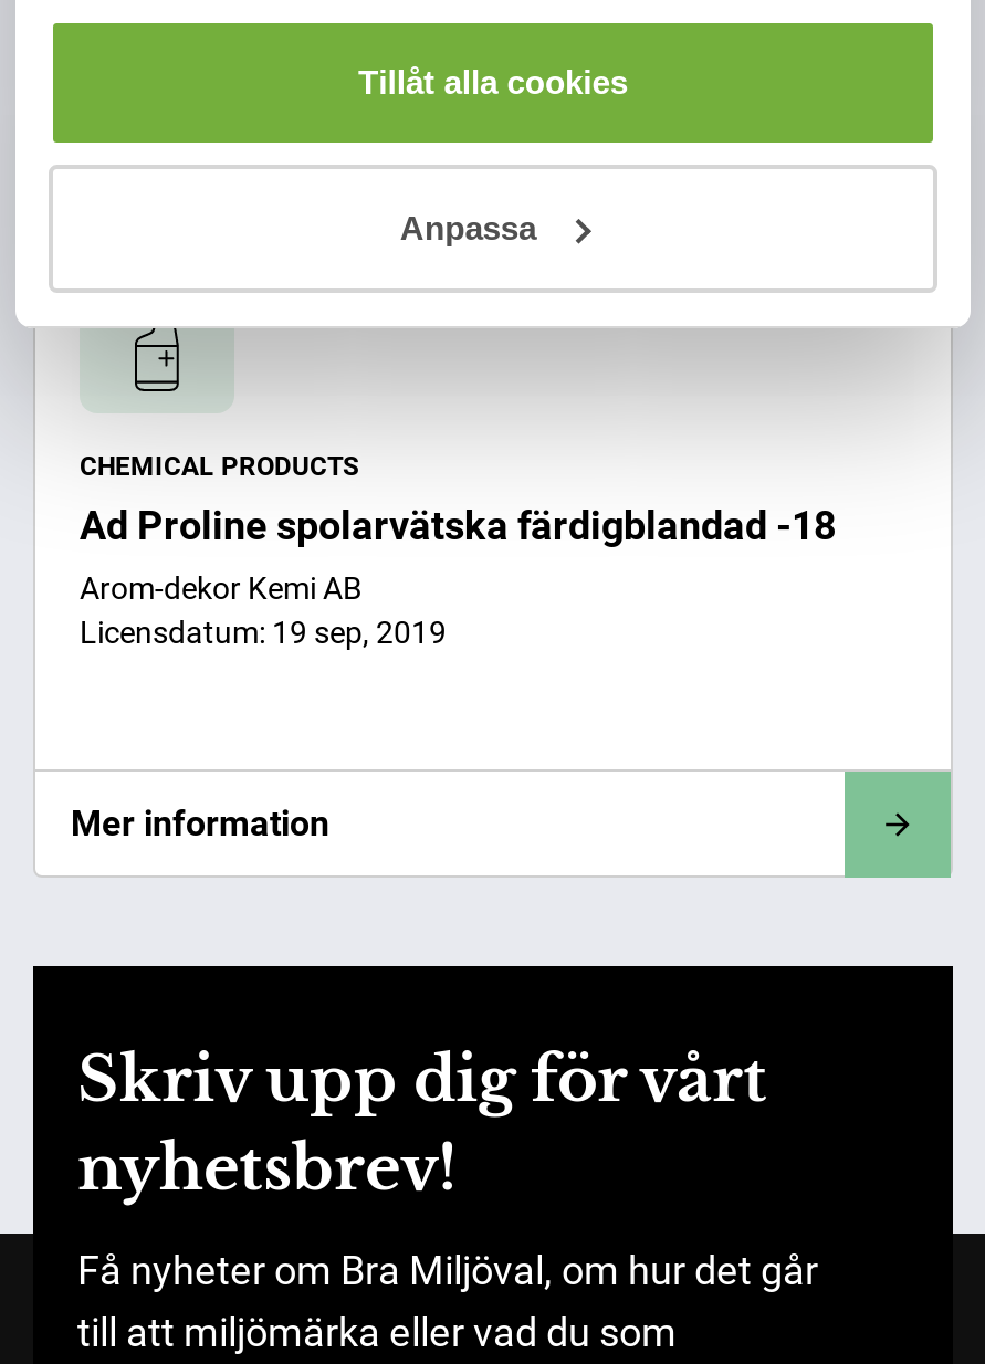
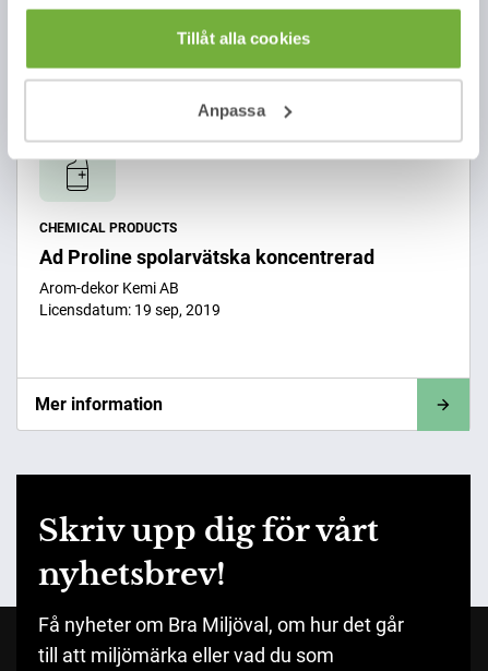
[80,502,836,548] Ad Proline spolarvätska färdigblandad -18 -> [39,245,374,268] Ad Proline spolarvätska koncentrerad

